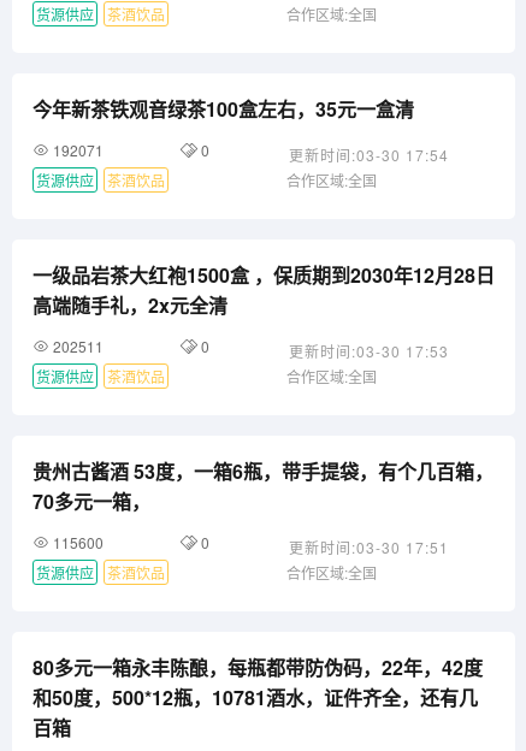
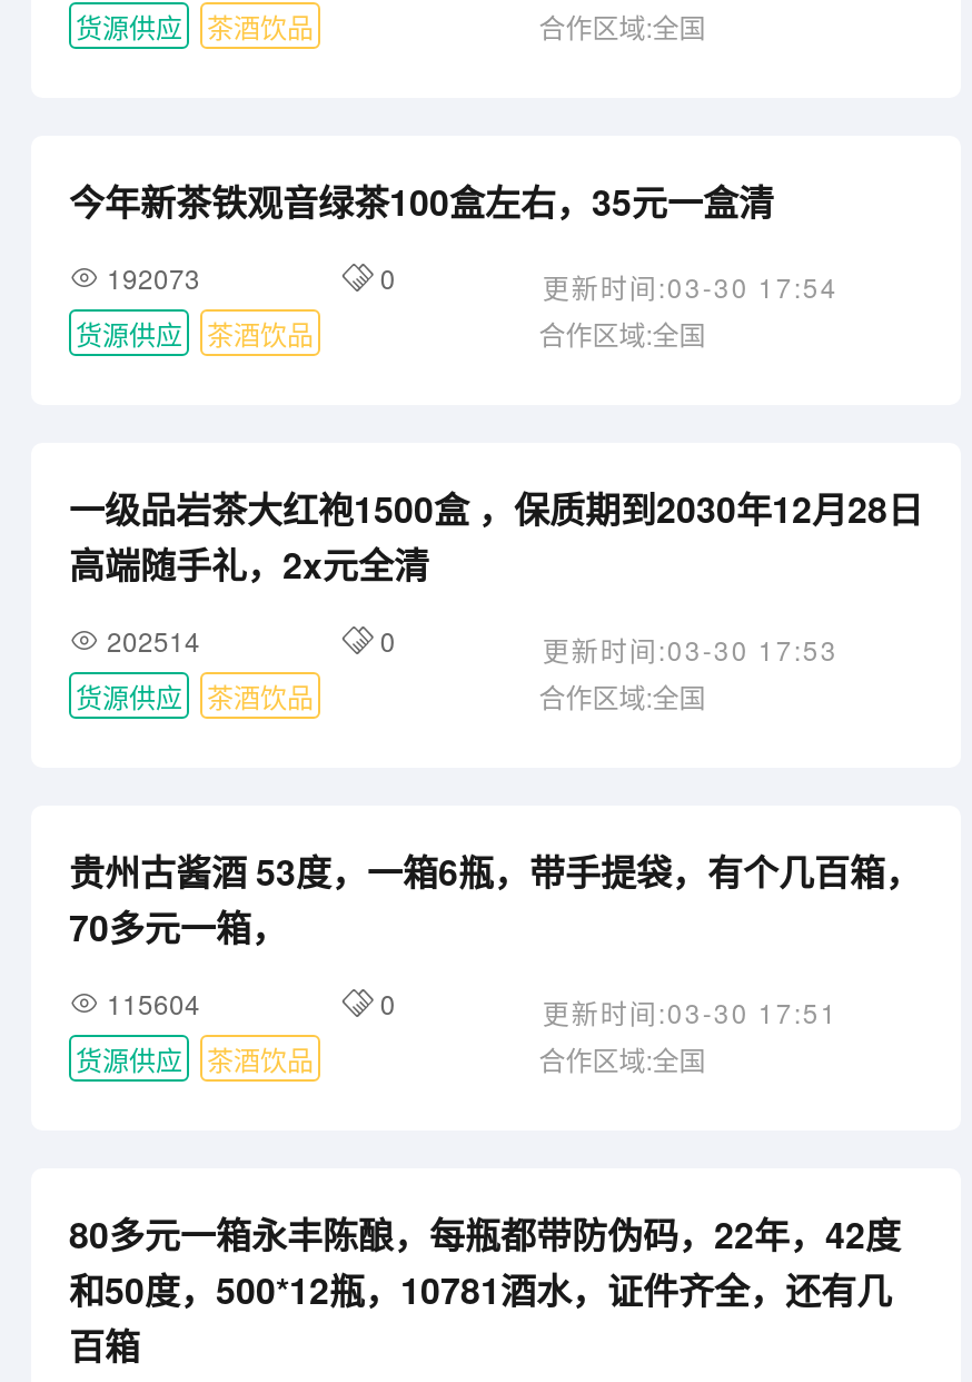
[53,139,104,160] 192071 -> [107,257,200,295] 192073
[53,335,104,356] 202511 -> [107,620,200,658] 202514
[53,532,104,552] 115600 -> [107,983,200,1021] 115604

